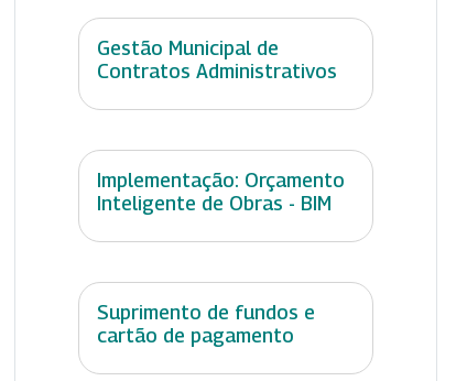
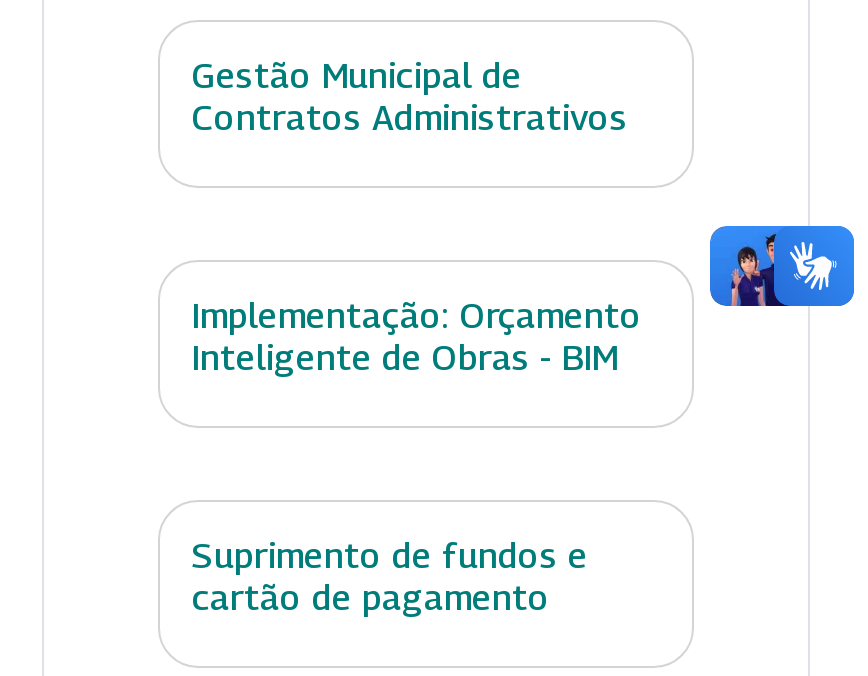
none -> [708,224,856,308] [image]

